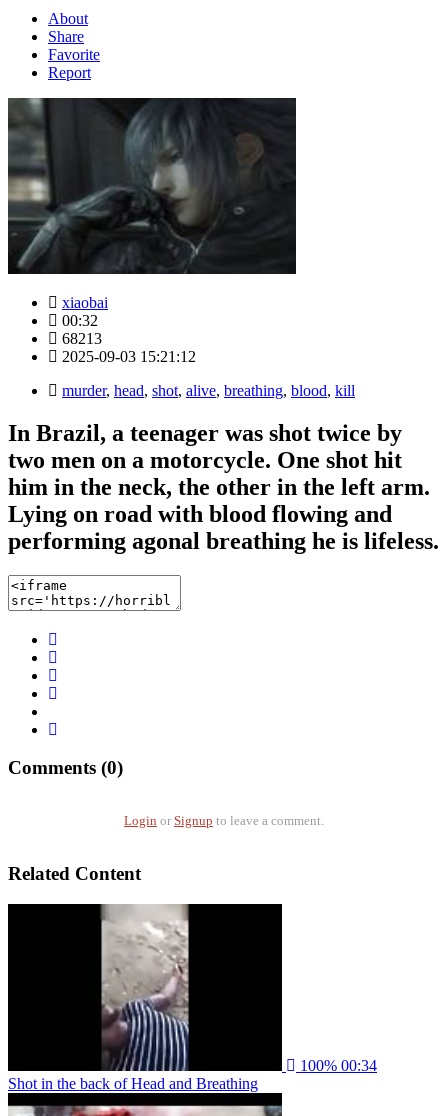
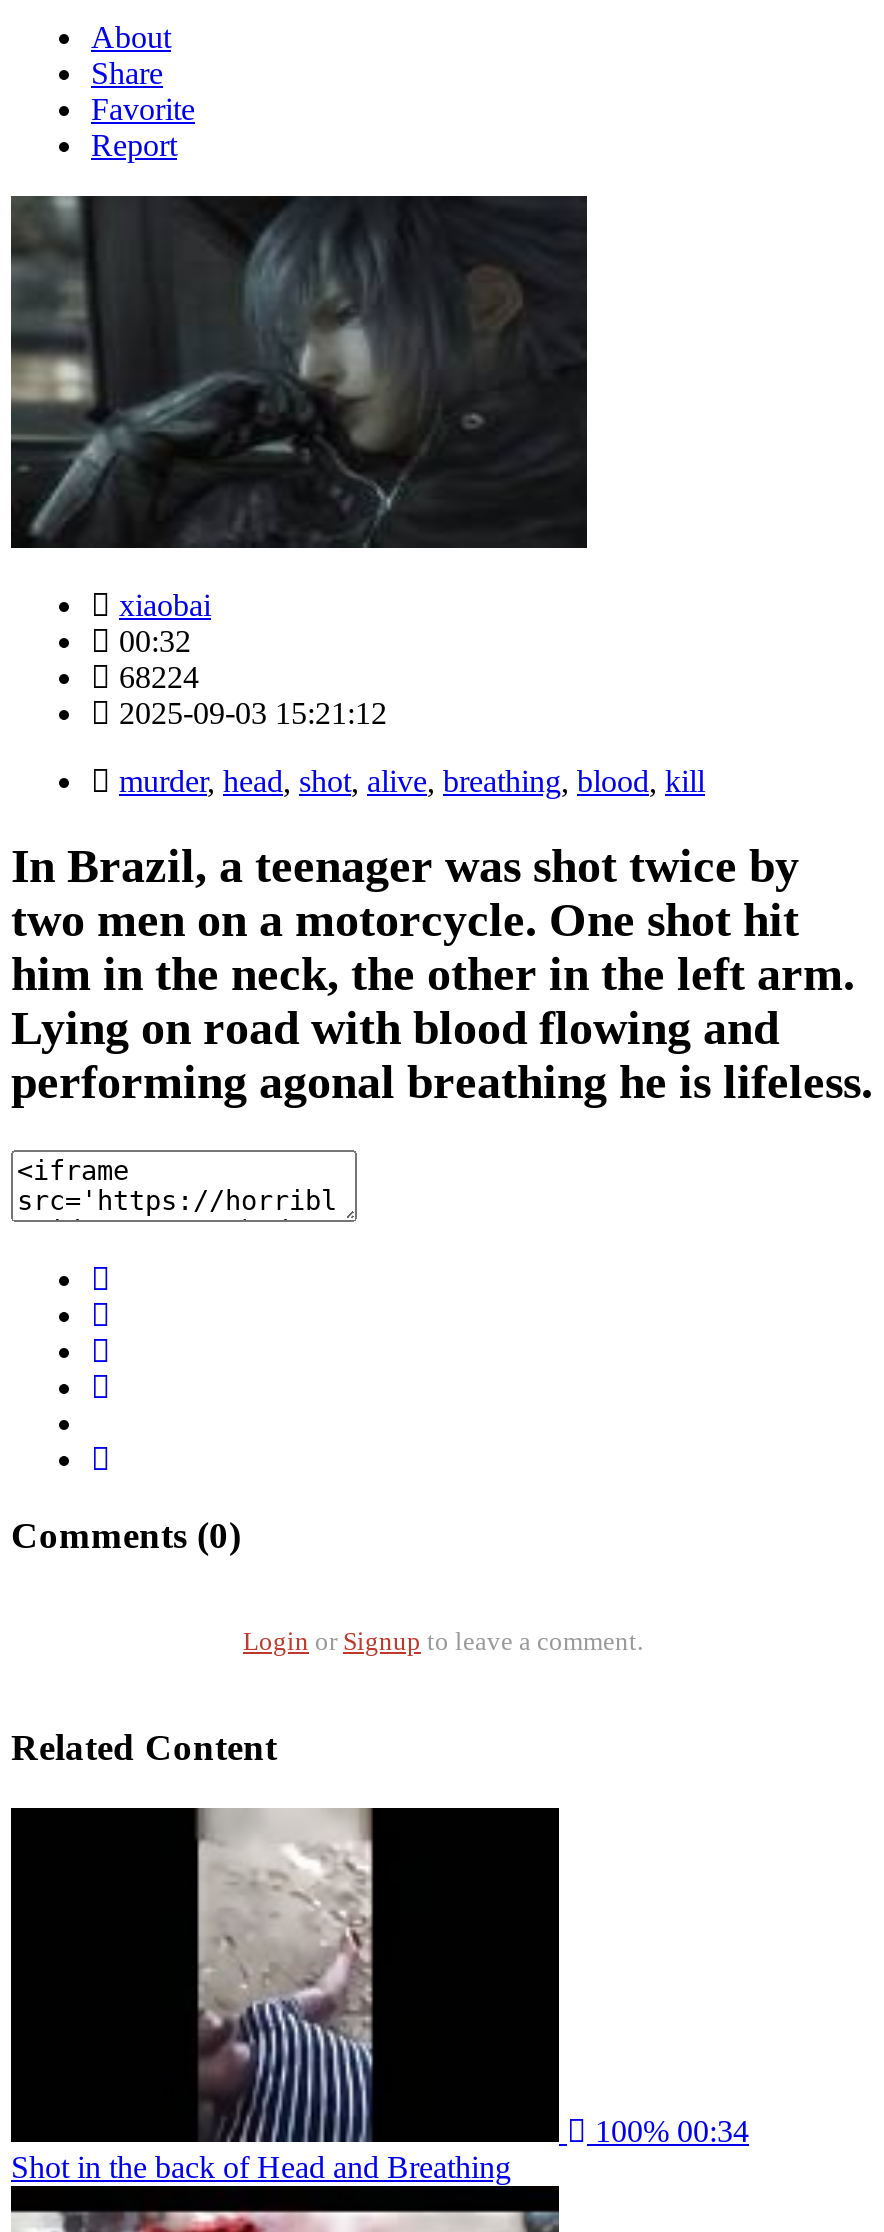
[58,330,102,347] 68213 -> [111,660,199,694] 68224

